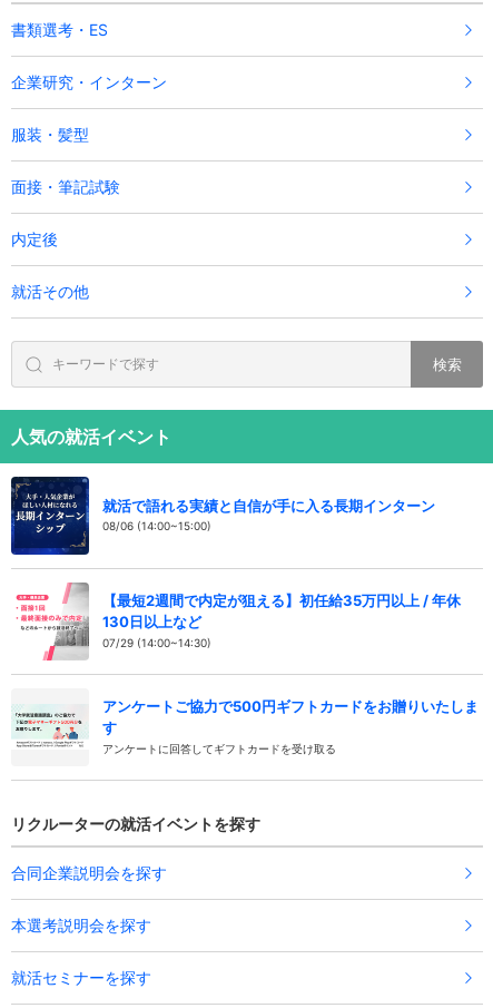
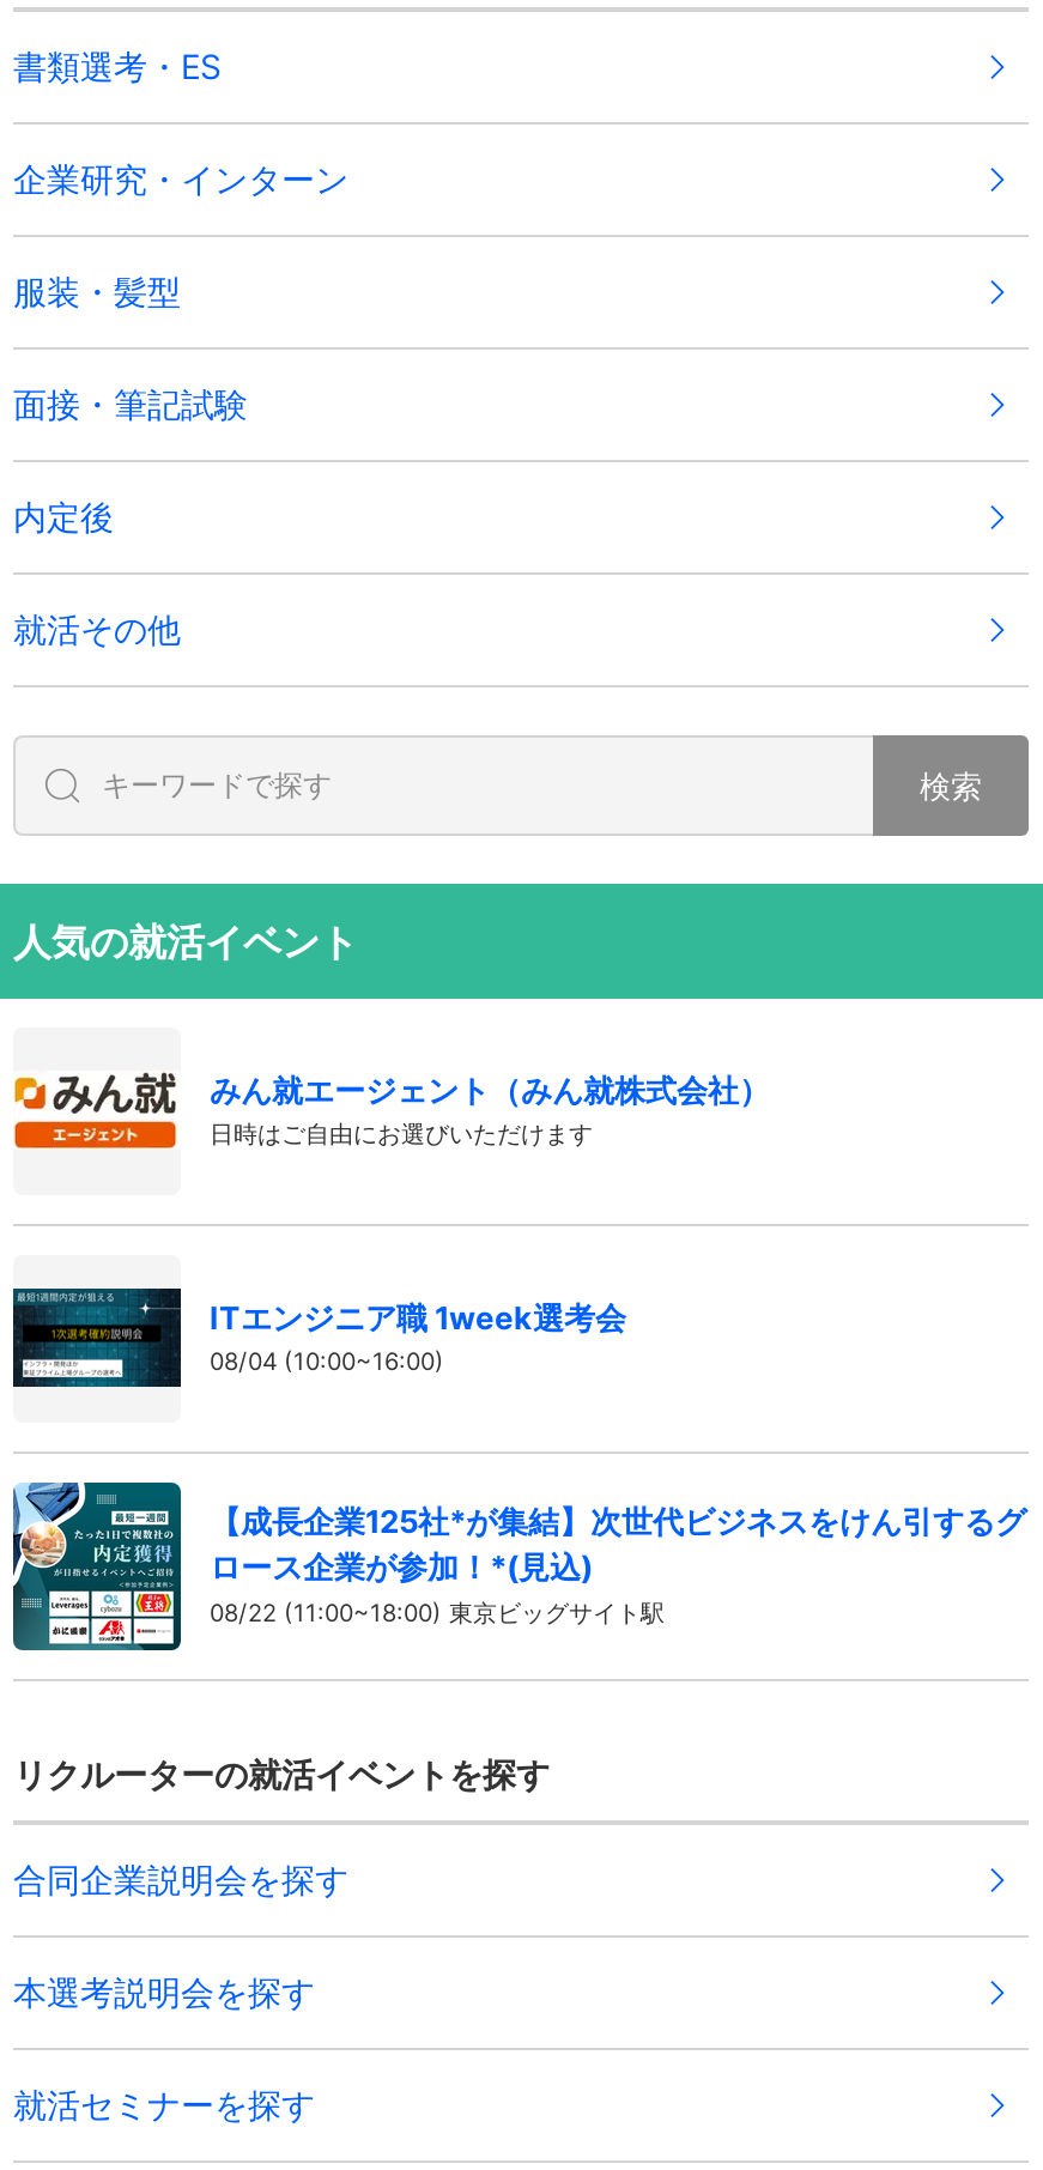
[10,476,435,556] [image] | 就活で語れる実績と自信が手に入る長期インターン | 08/06 (14:00~15:00) -> [11,1028,770,1195] [image] | みん就エージェント（みん就株式会社） | 日時はご自由にお選びいただけます
[11,581,461,662] [image] | 【最短2週間で内定が狙える】初任給35万円以上 / 年休 | 130日以上など | 07/29 (14:00~14:30) -> [11,1257,626,1423] [image] | ITエンジニア職 1week選考会 | 08/04 (10:00~16:00)
[11,688,479,766] [image] | アンケートご協力で500円ギフトカードをお贈りいたしま | す | アンケートに回答してギフトカードを受け取る -> [11,1480,1026,1653] [image] | 【成長企業125社*が集結】次世代ビジネスをけん引するグ | ロース企業が参加！*(見込) | 08/22 (11:00~18:00) 東京ビッグサイト駅

